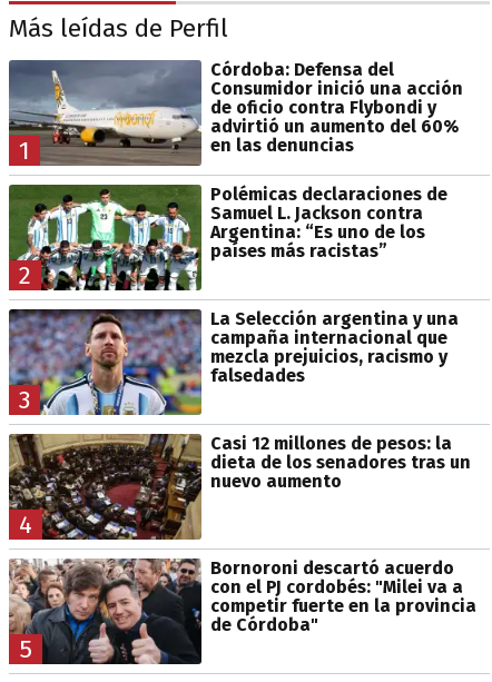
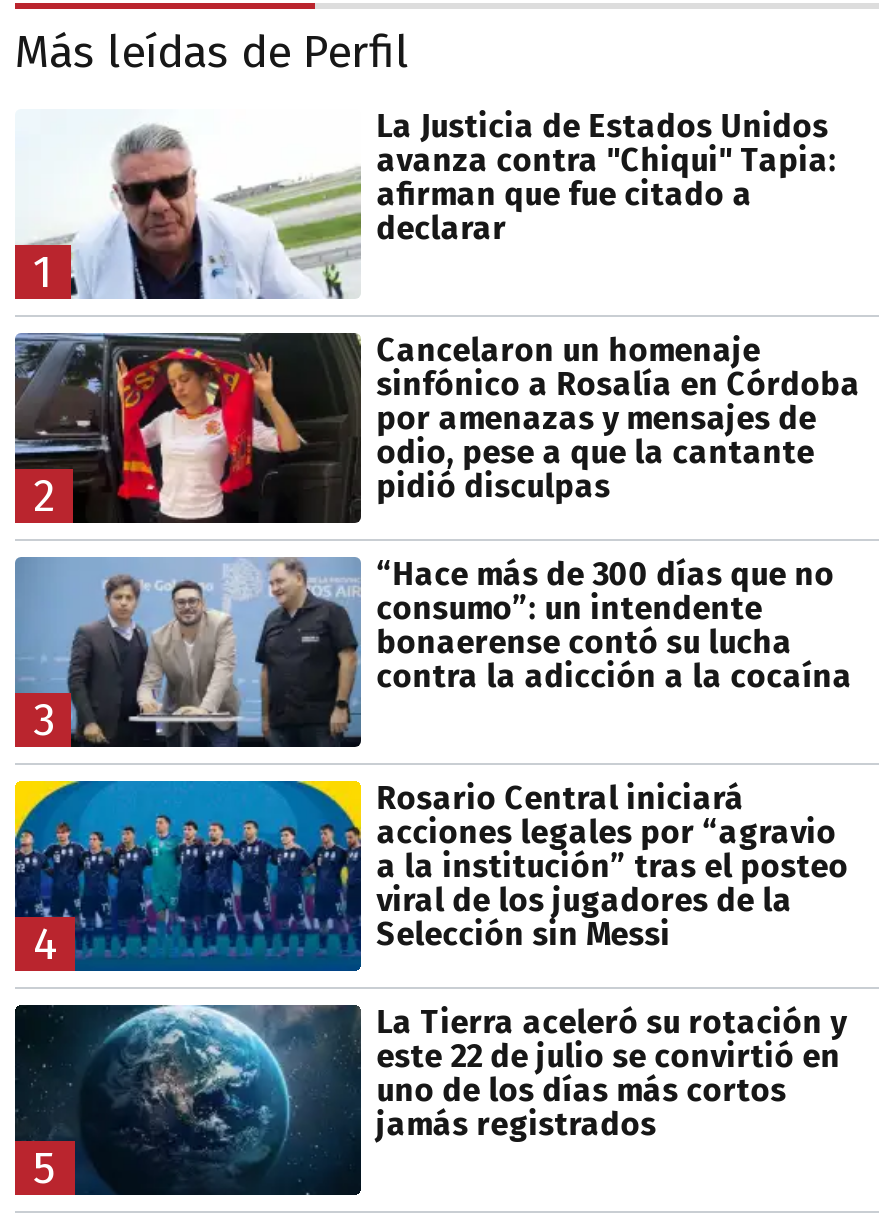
[8,59,463,167] [image] | Córdoba: Defensa del | Consumidor inició una acción | de oficio contra Flybondi y | advirtió un aumento del 60% | en las denuncias -> [15,106,837,301] [image] | La Justicia de Estados Unidos | avanza contra "Chiqui" Tapia: | afirman que fue citado a | declarar
[8,183,447,291] [image] | Polémicas declaraciones de | Samuel L. Jackson contra | Argentina: “Es uno de los | países más racistas” -> [13,330,861,525] [image] | Cancelaron un homenaje | sinfónico a Rosalía en Córdoba | por amenazas y mensajes de | odio, pese a que la cantante | pidió disculpas
[8,308,458,416] [image] | La Selección argentina y una | campaña internacional que | mezcla prejuicios, racismo y | falsedades -> [13,555,853,749] [image] | “Hace más de 300 días que no | consumo”: un intendente | bonaerense contó su lucha | contra la adicción a la cocaína
[8,433,471,541] [image] | Casi 12 millones de pesos: la | dieta de los senadores tras un | nuevo aumento -> [13,779,849,973] [image] | Rosario Central iniciará | acciones legales por “agravio | a la institución” tras el posteo | viral de los jugadores de la | Selección sin Messi
[8,557,476,665] [image] | Bornoroni descartó acuerdo | con el PJ cordobés: "Milei va a | competir fuerte en la provincia | de Córdoba" -> [13,1003,847,1197] [image] | La Tierra aceleró su rotación y | este 22 de julio se convirtió en | uno de los días más cortos | jamás registrados

